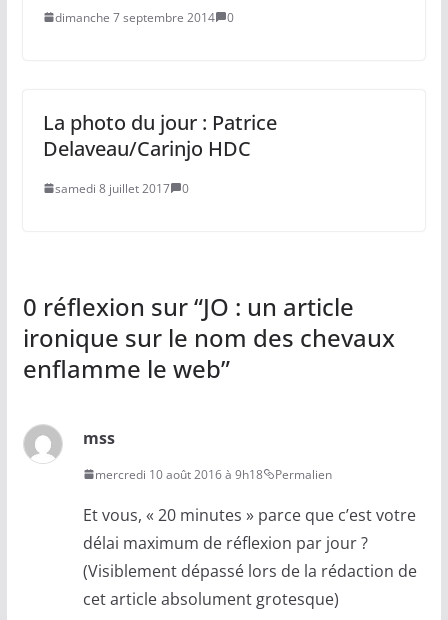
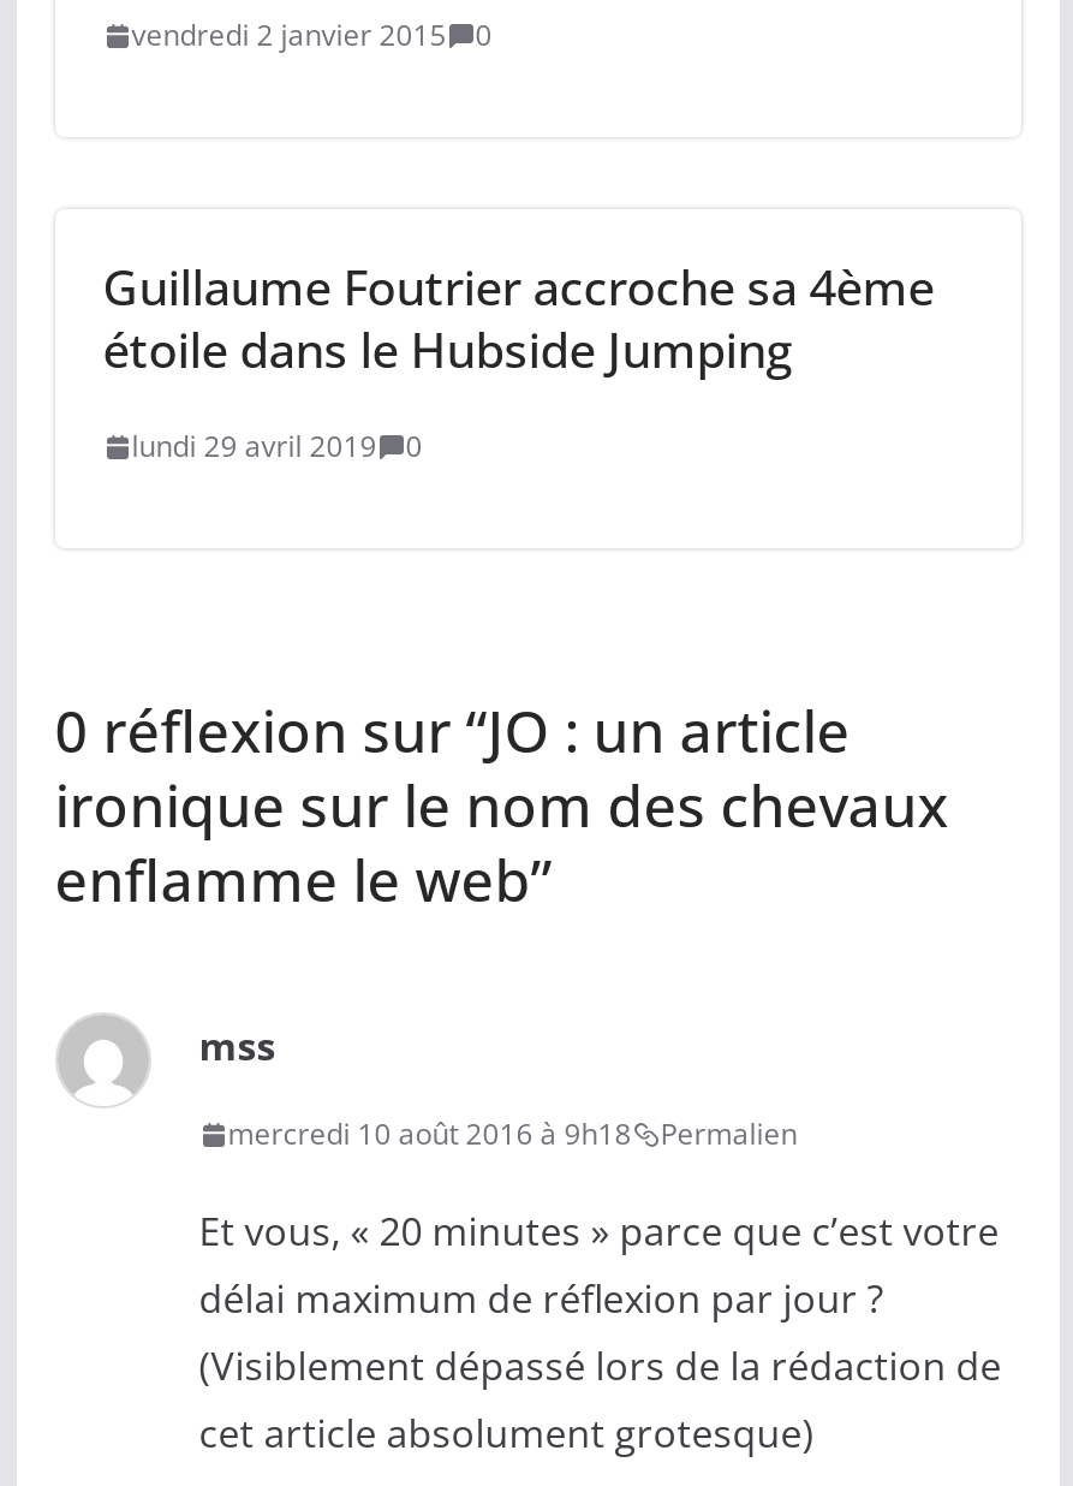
[55,9,215,26] dimanche 7 septembre 2014 -> [131,16,446,57] vendredi 2 janvier 2015
[43,109,277,162] La photo du jour : Patrice | Delaveau/Carinjo HDC -> [103,257,934,384] Guillaume Foutrier accroche sa 4ème | étoile dans le Hubside Jumping
[55,180,170,197] samedi 8 juillet 2017 -> [131,427,377,468] lundi 29 avril 2019

